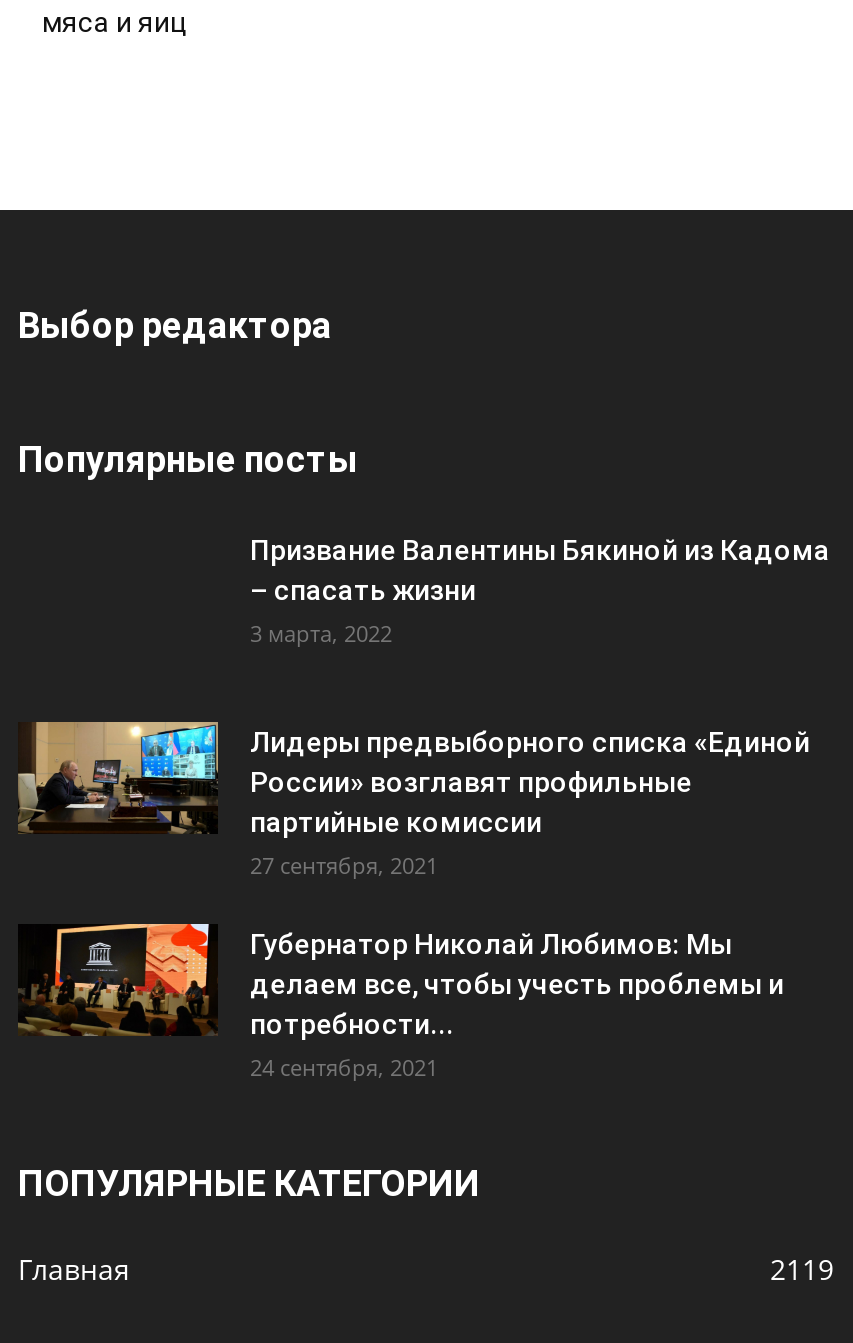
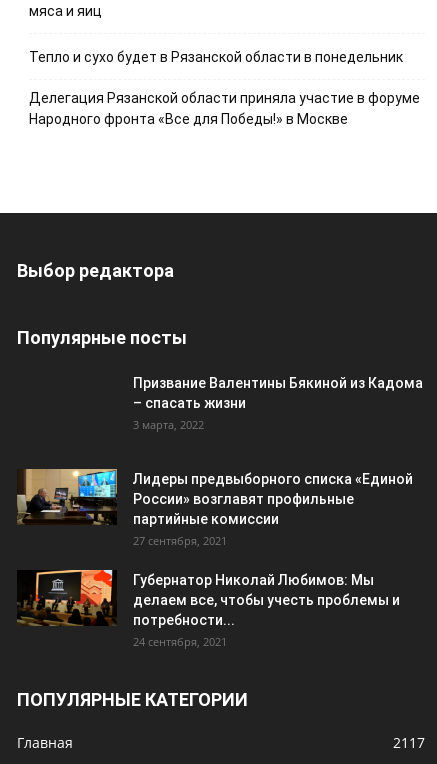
none -> [29,49,420,127] Тепло и сухо будет в Рязанской области в понедельник | Делегация Рязанской области приняла участие в форуме | Народного фронта «Все для Победы!» в Москве
[770,1250,834,1288] 2119 -> [393,733,425,752] 2117

